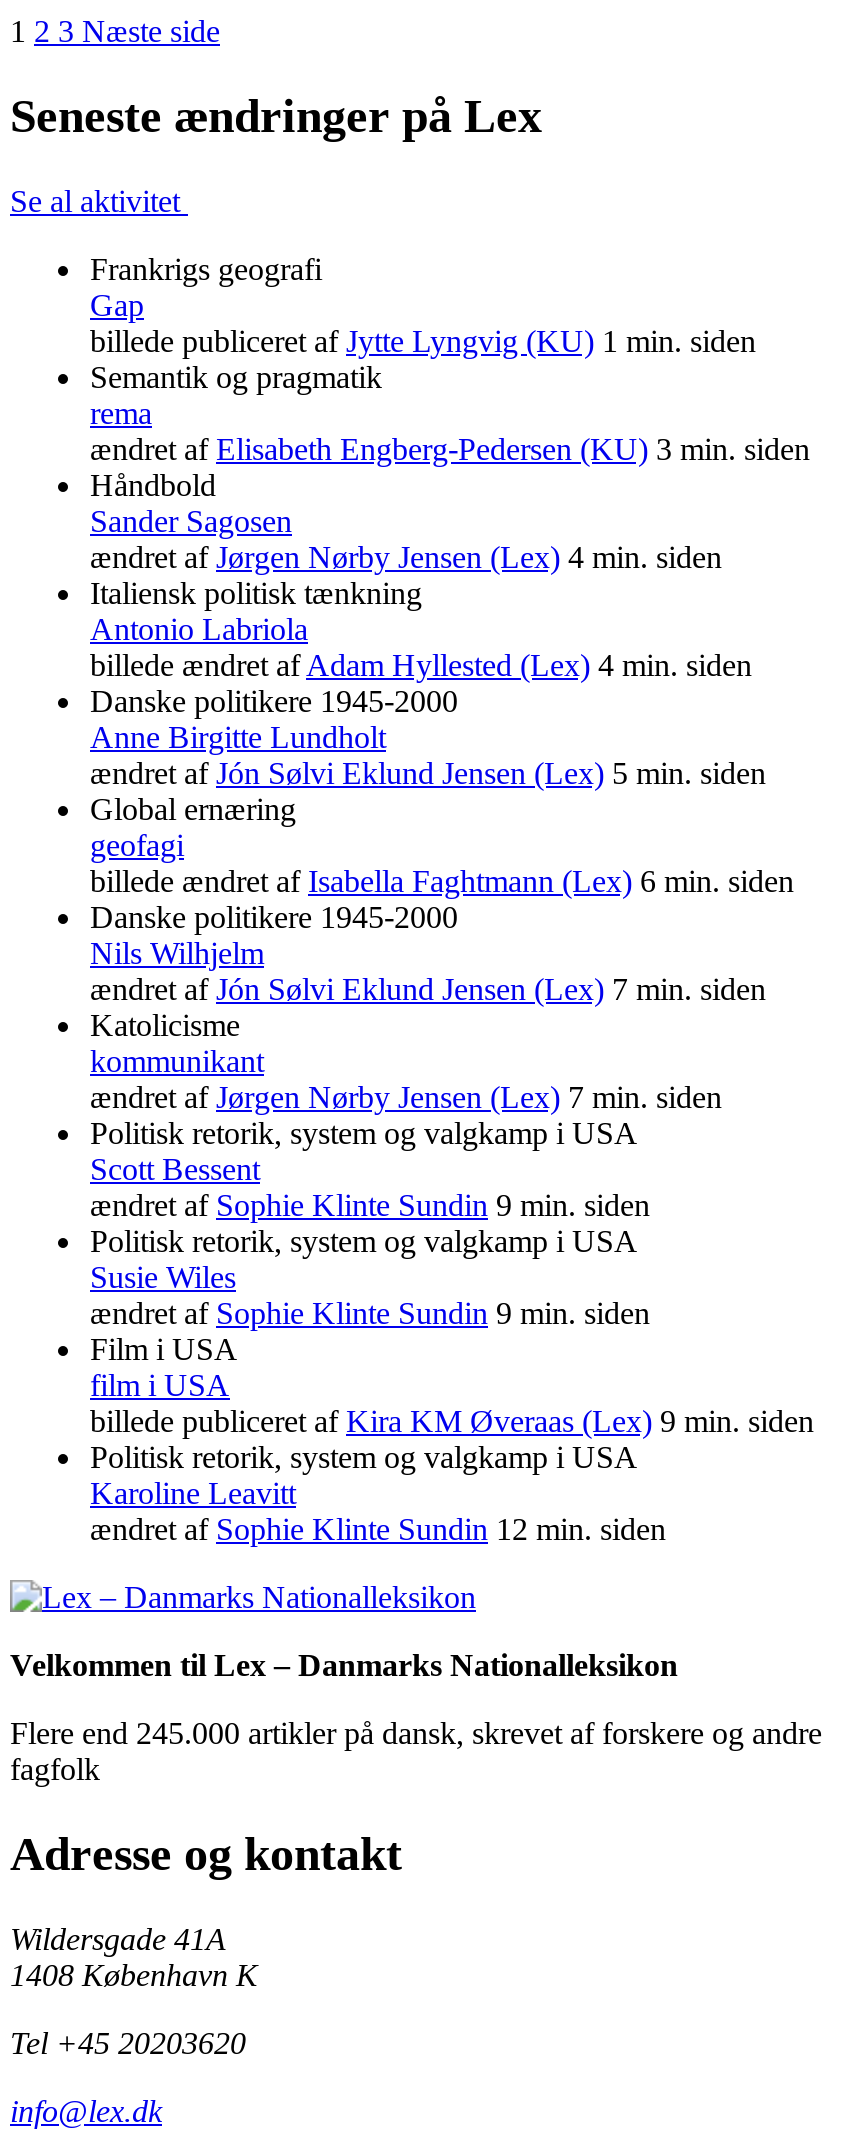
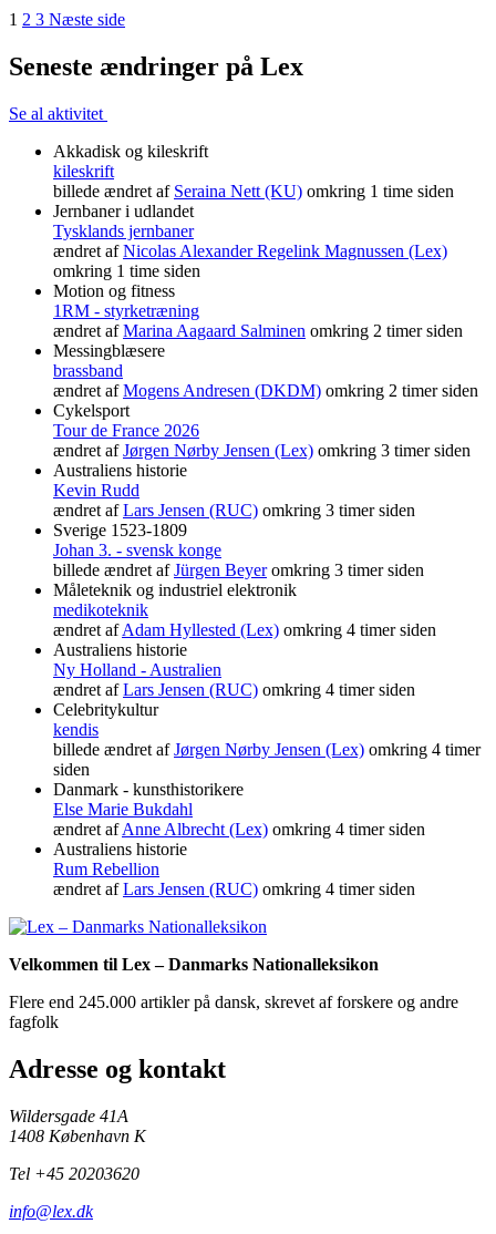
[90,252,814,1546] Frankrigs geografi | Gap | billede publiceret af Jytte Lyngvig (KU) 1 min. siden | Semantik og pragmatik | rema | ændret af Elisabeth Engberg-Pedersen (KU) 3 min. siden | Håndbold | Sander Sagosen | ændret af Jørgen Nørby Jensen (Lex) 4 min. siden | Italiensk politisk tænkning | Antonio Labriola | billede ændret af Adam Hyllested (Lex) 4 min. siden | Danske politikere 1945-2000 | Anne Birgitte Lundholt | ændret afJón Sølvi Eklund Jensen (Lex) 5 min. siden | Global ernæring | geofagi | billede ændret af Isabella Faghtmann (Lex) 6 min. siden | Danske politikere 1945-2000 | Nils Wilhjelm | ændret afJón Sølvi Eklund Jensen (Lex) 7 min. siden | Katolicisme | kommunikant | ændret af Jørgen Nørby Jensen (Lex) 7 min. siden | Politisk retorik, system og valgkamp i USA | Scott Bessent | ændret af Sophie Klinte Sundin 9 min. siden | Politisk retorik, system og valgkamp i USA | Susie Wiles | ændret af Sophie Klinte Sundin 9 min. siden | Film i USA | film i USA | billede publiceret af Kira KM Øveraas (Lex) 9 min. siden | Politisk retorik, system og valgkamp i USA | Karoline Leavitt | ændret af Sophie Klinte Sundin 12 min. siden -> [53,142,480,898] Akkadisk og kileskrift | kileskrift | billede ændret af Seraina Nett (KU) omkring 1 time siden | Jernbaner i udlandet | Tysklands jernbaner | ændret af Nicolas Alexander Regelink Magnussen (Lex) | omkring 1 time siden | Motion og fitness | 1RM - styrketræning | ændret af Marina Aagaard Salminen omkring 2 timer siden | Messingblæsere | brassband | ændret af Mogens Andresen (DKDM) omkring 2 timer siden | Cykelsport | Tour de France 2026 | ændret af Jørgen Nørby Jensen (Lex) omkring 3 timer siden | Australiens historie | Kevin Rudd | ændret af Lars Jensen (RUC) omkring 3 timer siden | Sverige 1523-1809 | Johan 3. - svensk konge | billede ændret af Jürgen Beyer omkring 3 timer siden | Måleteknik og industriel elektronik | medikoteknik | ændret af Adam Hyllested (Lex) omkring 4 timer siden | Australiens historie | Ny Holland - Australien | ændret af Lars Jensen (RUC) omkring 4 timer siden | Celebritykultur | kendis | billede ændret af Jørgen Nørby Jensen (Lex) omkring 4 timer | siden | Danmark - kunsthistorikere | Else Marie Bukdahl | ændret af Anne Albrecht (Lex) omkring 4 timer siden | Australiens historie | Rum Rebellion | ændret af Lars Jensen (RUC) omkring 4 timer siden

